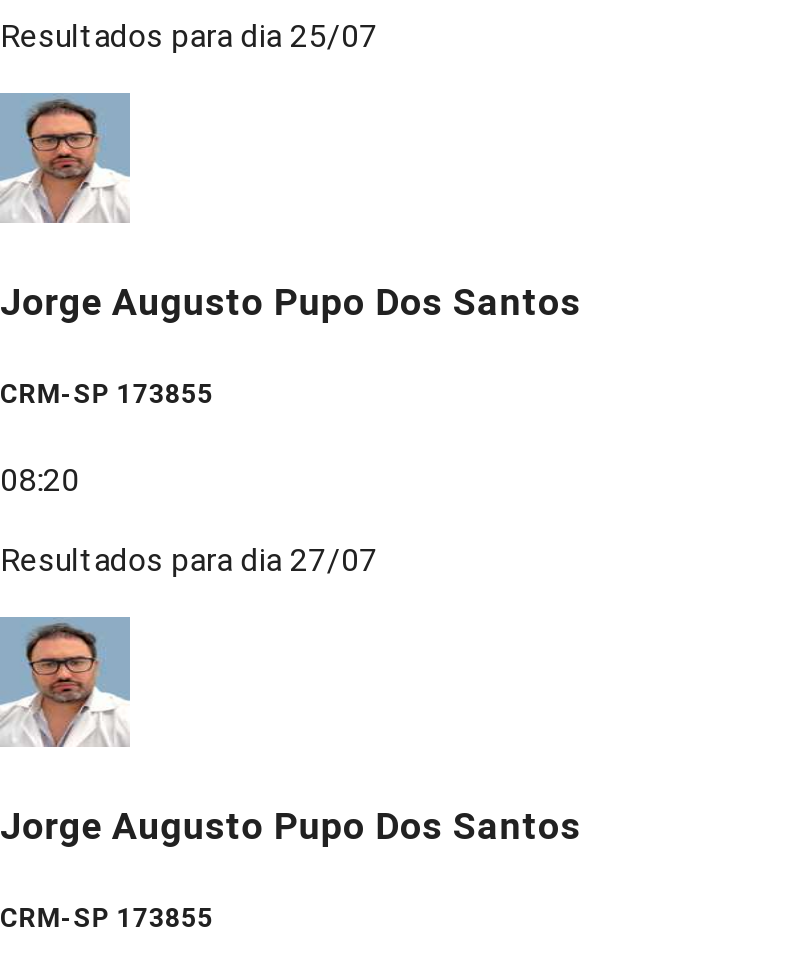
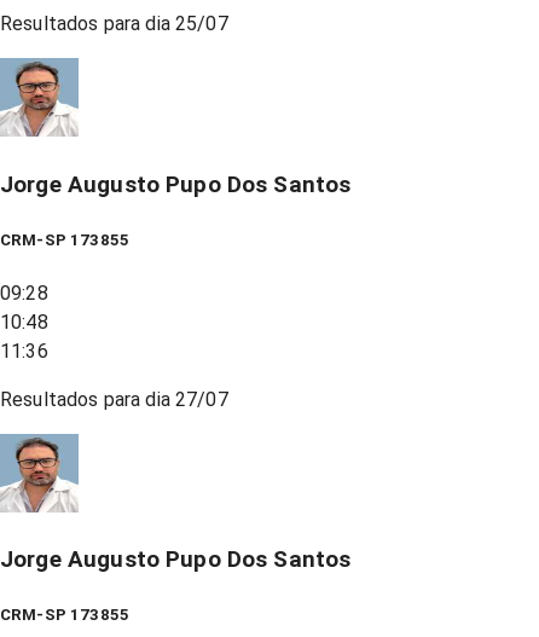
[0,462,80,500] 08:20 -> [0,281,48,362] 09:28 | 10:48 | 11:36

